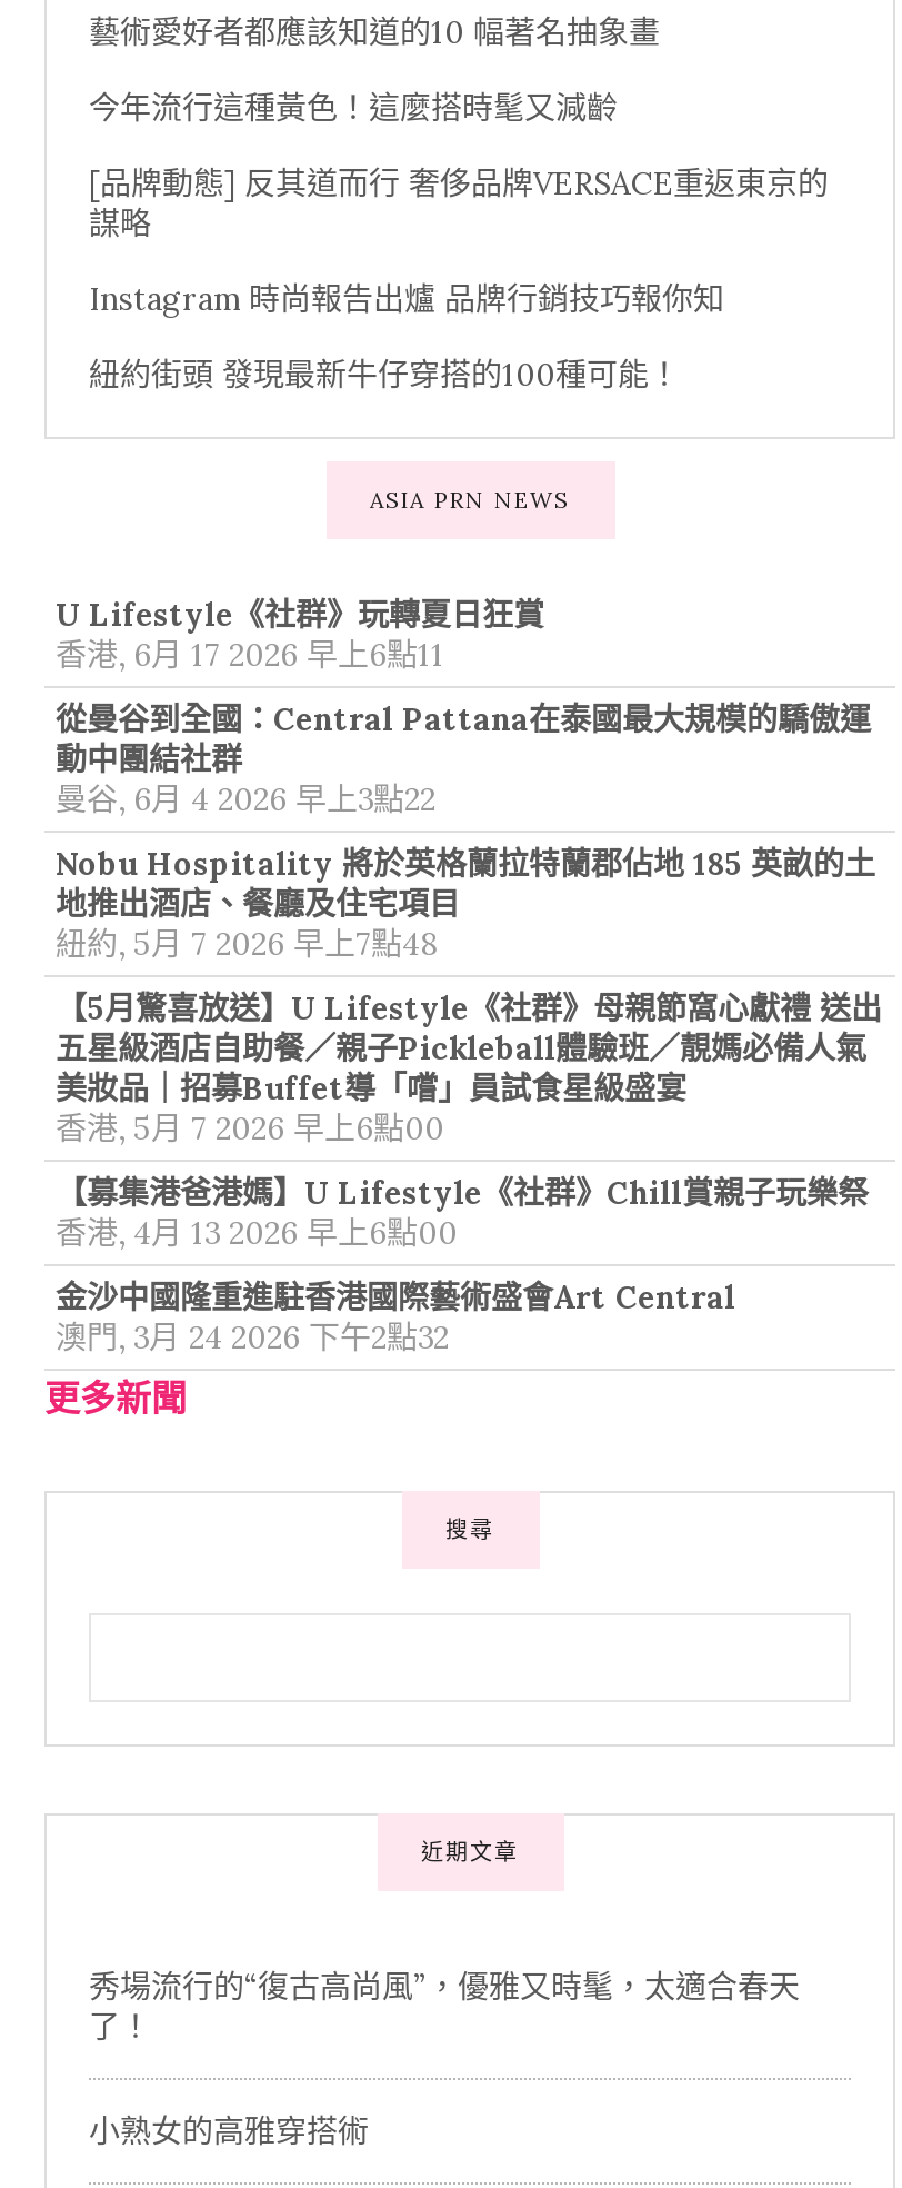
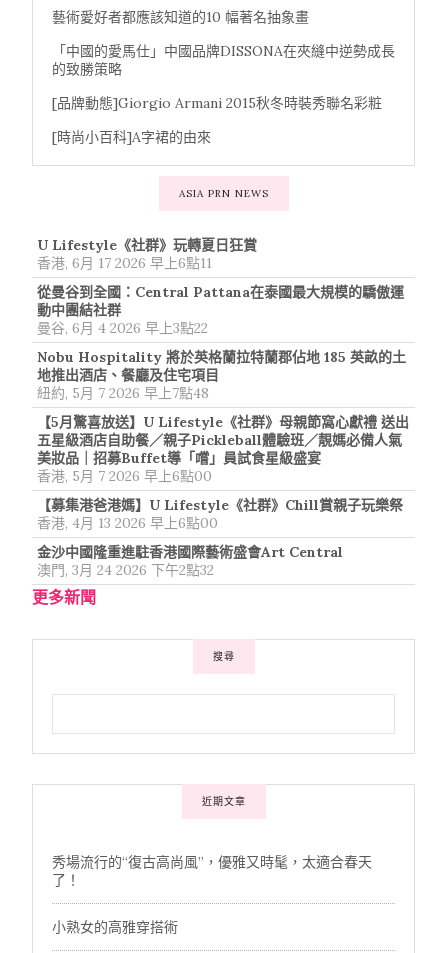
[89,88,829,395] 今年流行這種黃色！這麼搭時髦又減齡 | [品牌動態] 反其道而行 奢侈品牌VERSACE重返東京的 | 謀略 | Instagram 時尚報告出爐 品牌行銷技巧報你知 | 紐約街頭 發現最新牛仔穿搭的100種可能！ -> [52,42,395,146] 「中國的愛馬仕」中國品牌DISSONA在夾縫中逆勢成長 | 的致勝策略 | [品牌動態]Giorgio Armani 2015秋冬時裝秀聯名彩粧 | [時尚小百科]A字裙的由來

